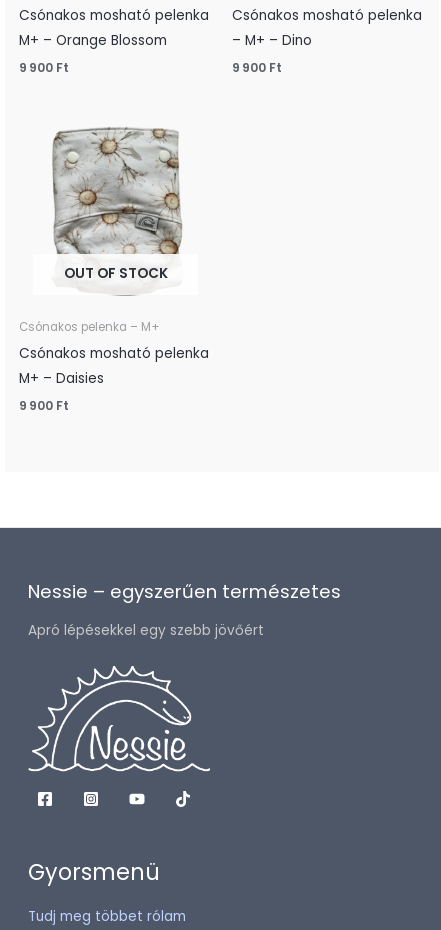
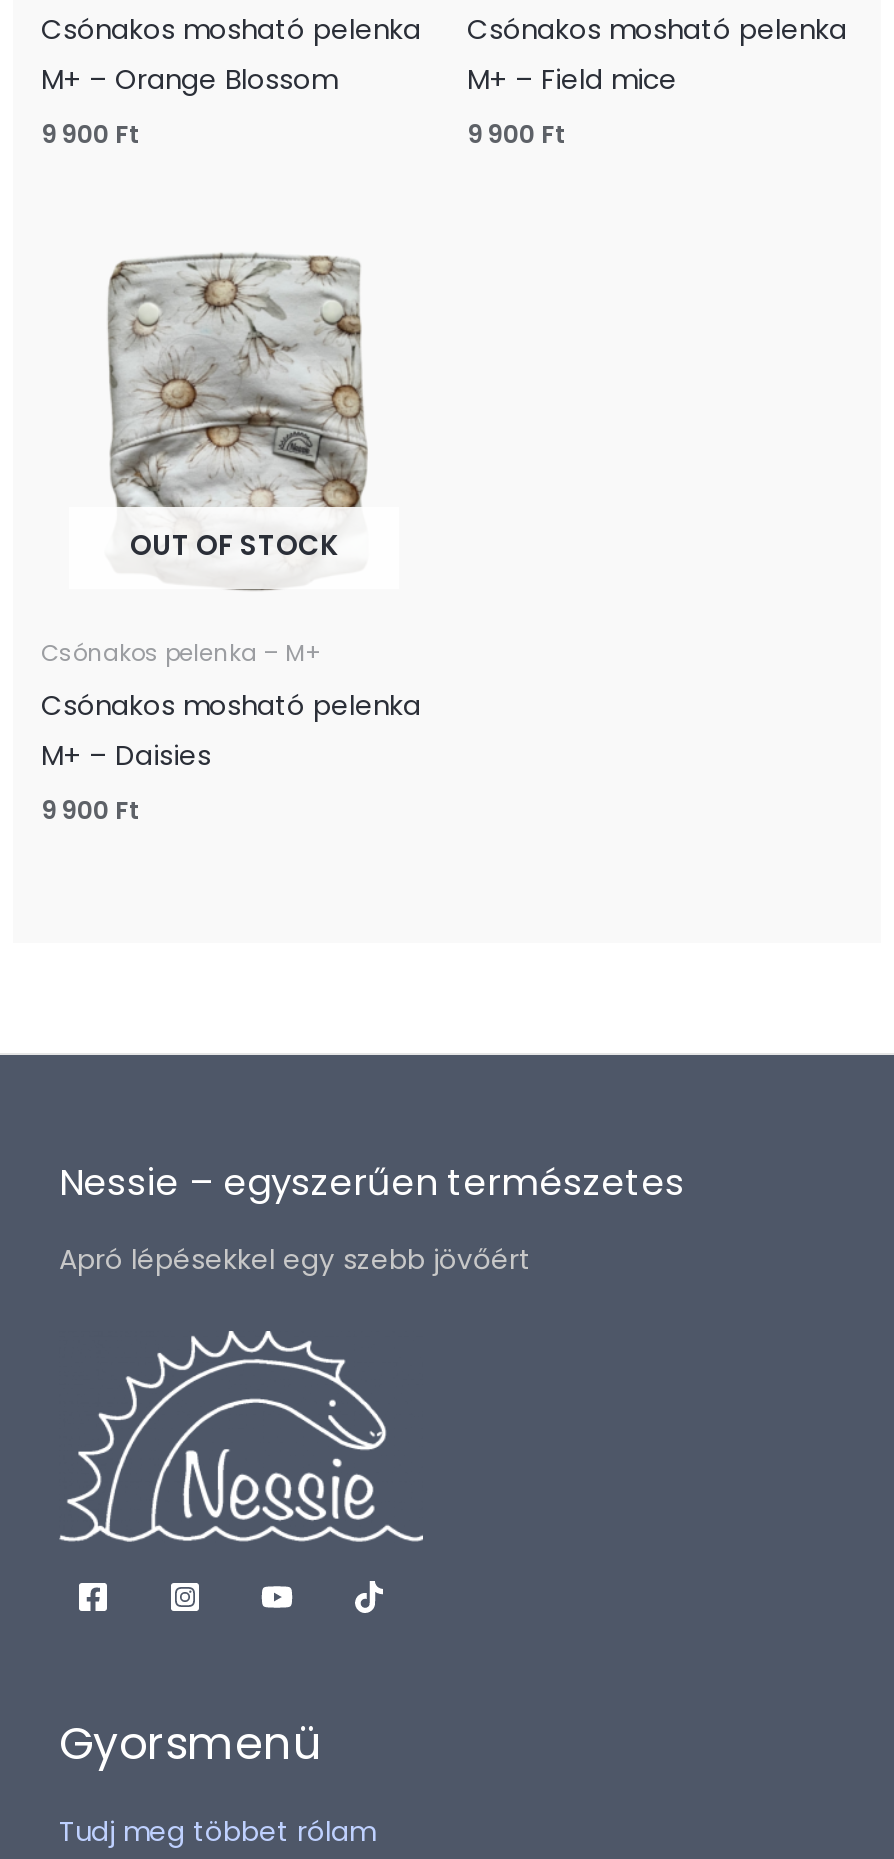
[232,31,312,50] – M+ – Dino -> [467,61,677,99] M+ – Field mice

